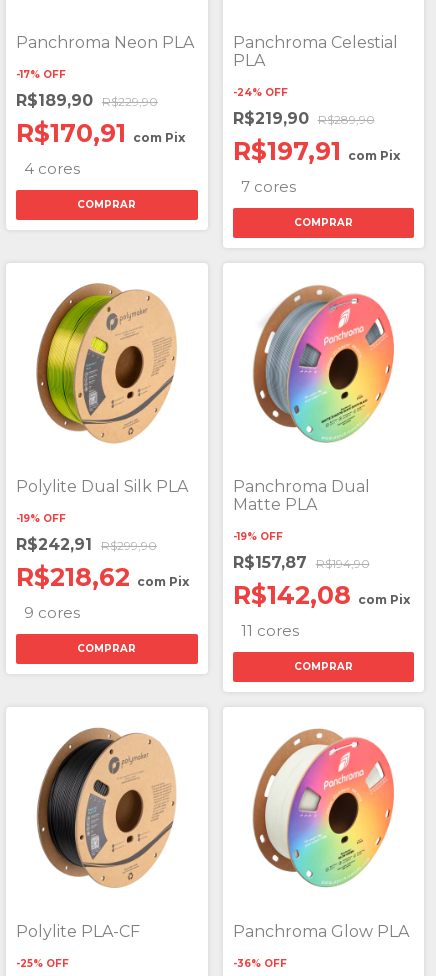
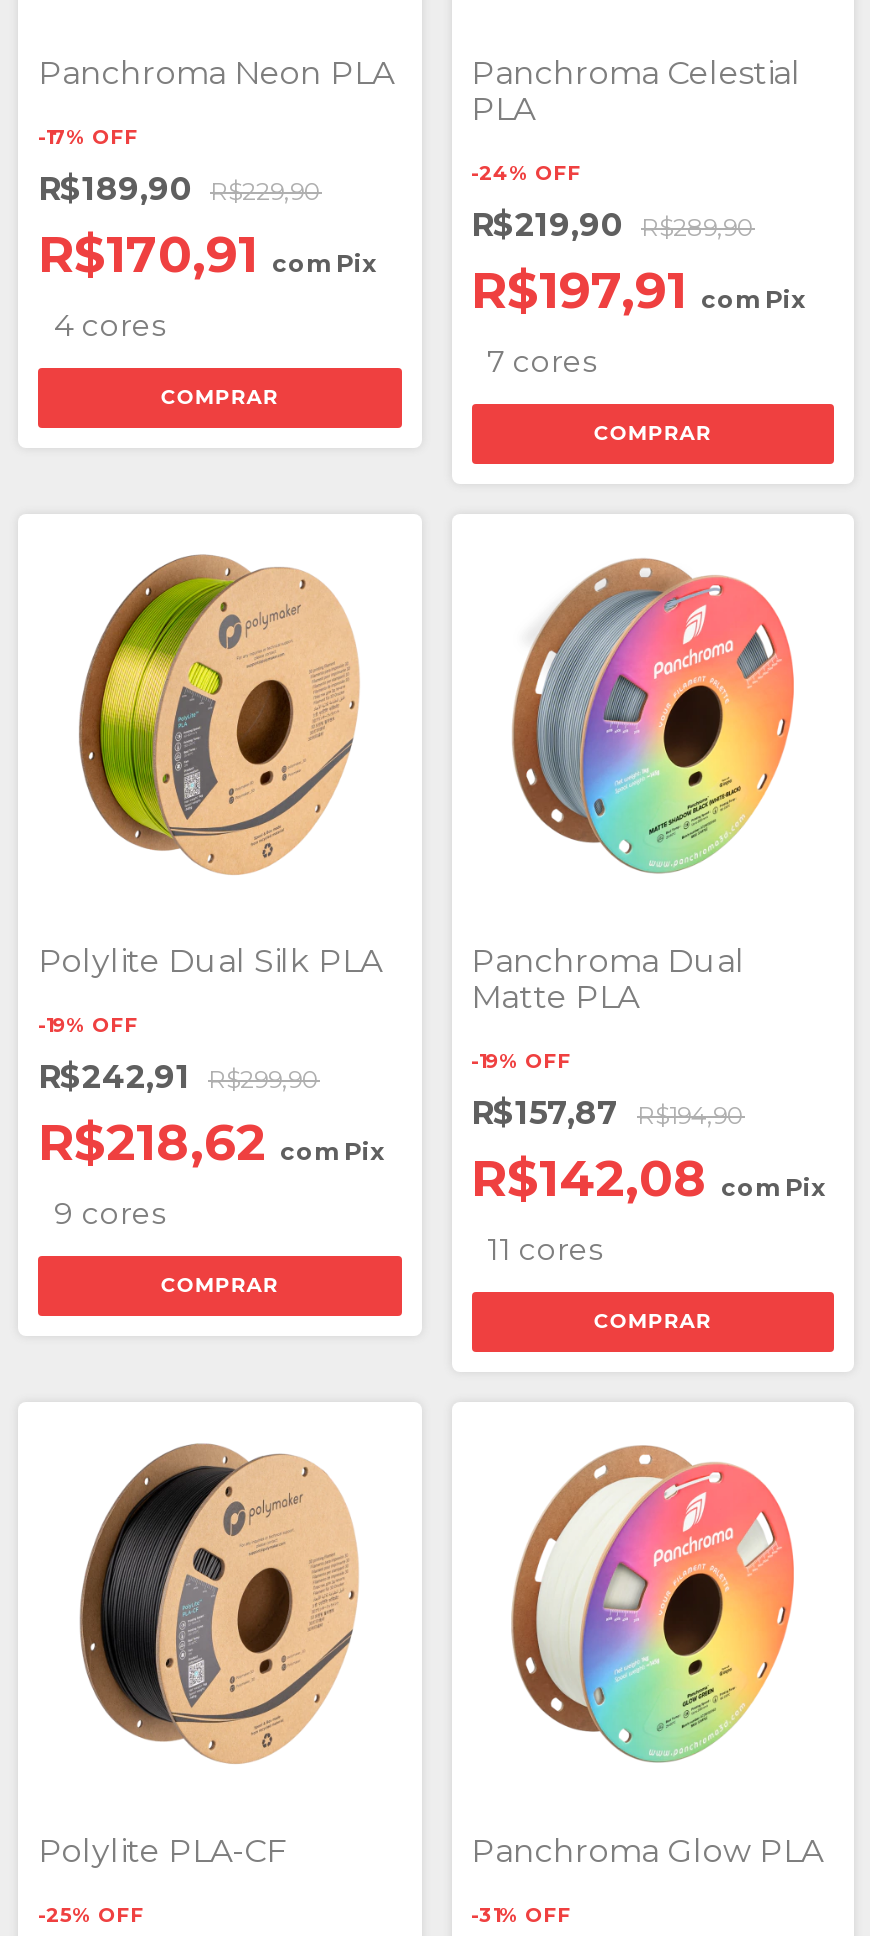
[232,957,286,970] -36% OFF -> [471,1902,571,1928] -31% OFF

